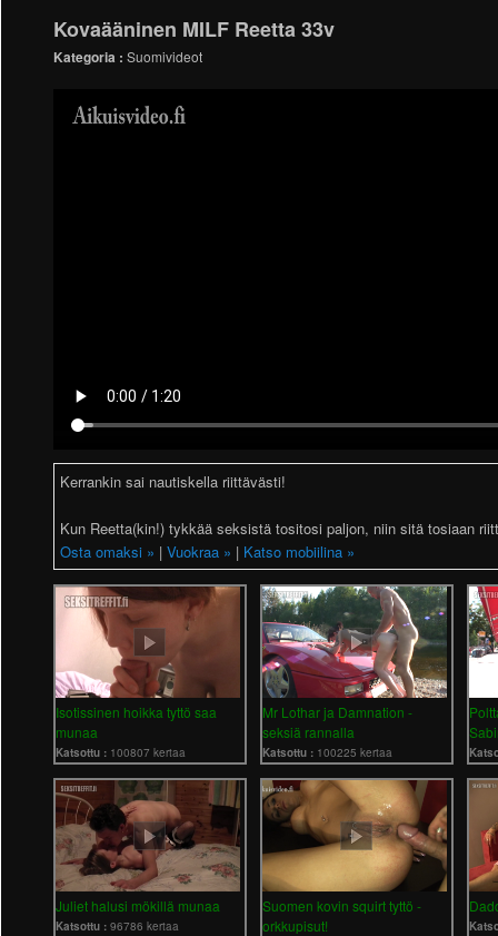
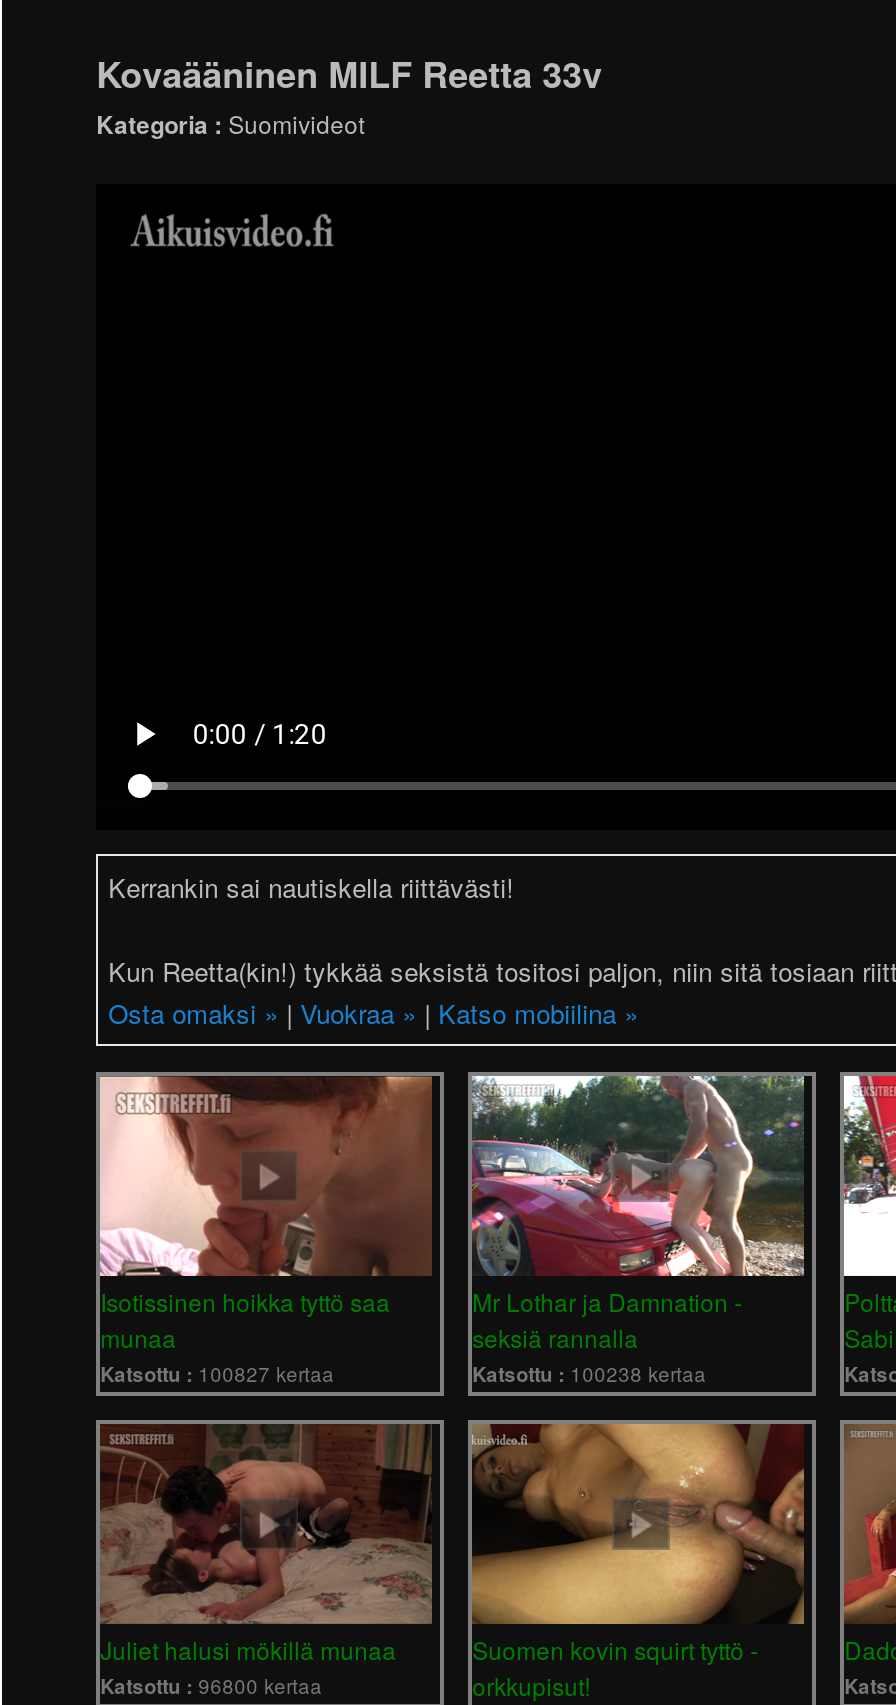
[56,744,186,760] Katsottu : 100807 kertaa -> [100,1360,334,1388] Katsottu : 100827 kertaa
[262,744,393,760] Katsottu : 100225 kertaa -> [472,1360,706,1388] Katsottu : 100238 kertaa
[56,918,179,933] Katsottu : 96786 kertaa -> [100,1672,322,1700] Katsottu : 96800 kertaa

